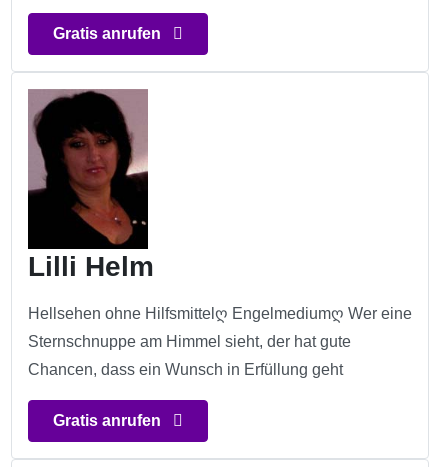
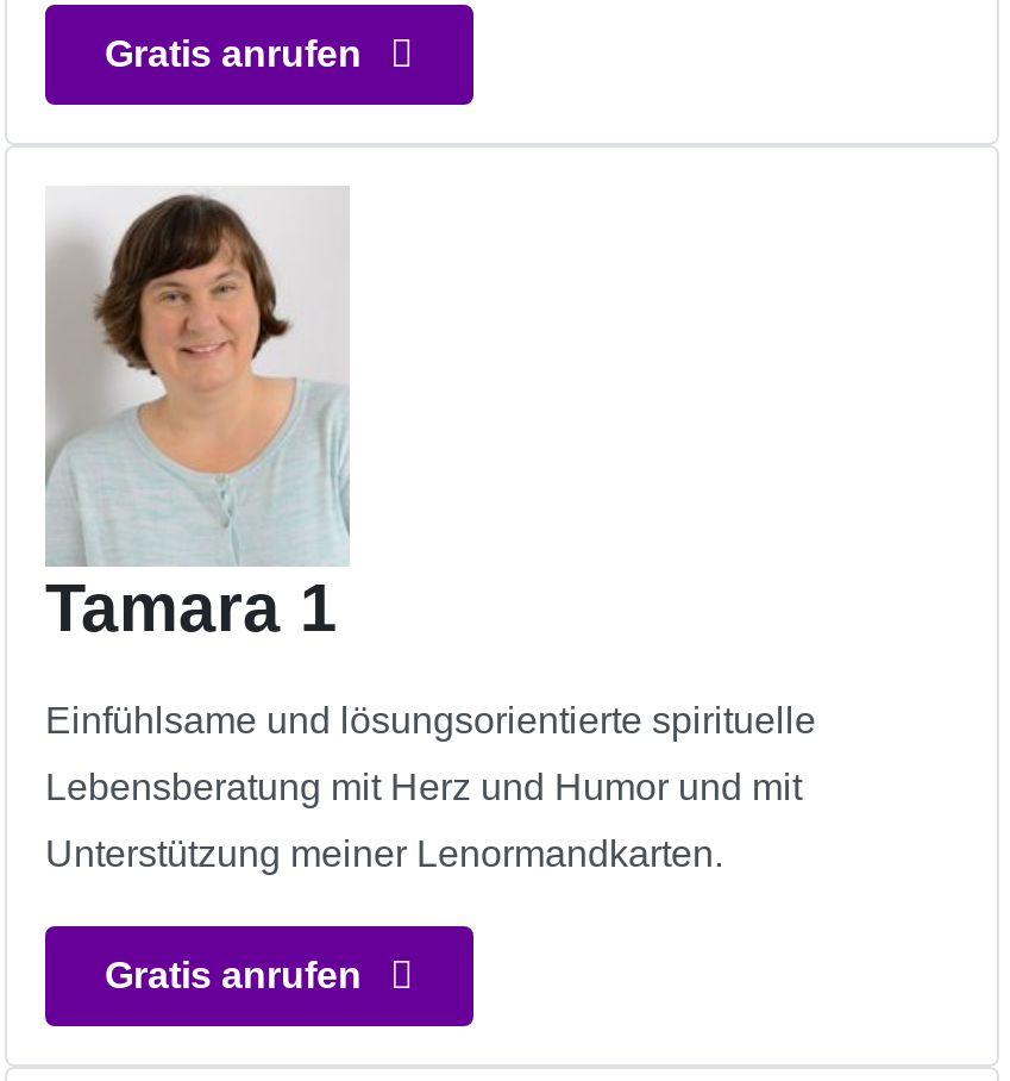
[27,89,156,282] [image] | Lilli Helm -> [45,188,352,646] [image] | Tamara 1
[28,305,412,322] Hellsehen ohne Hilfsmittelღ Engelmediumღ Wer eine -> [45,701,816,742] Einfühlsame und lösungsorientierte spirituelle
[28,333,351,350] Sternschnuppe am Himmel sieht, der hat gute -> [45,768,802,808] Lebensberatung mit Herz und Humor und mit
[28,361,343,378] Chancen, dass ein Wunsch in Erfüllung geht -> [45,835,723,875] Unterstützung meiner Lenormandkarten.

